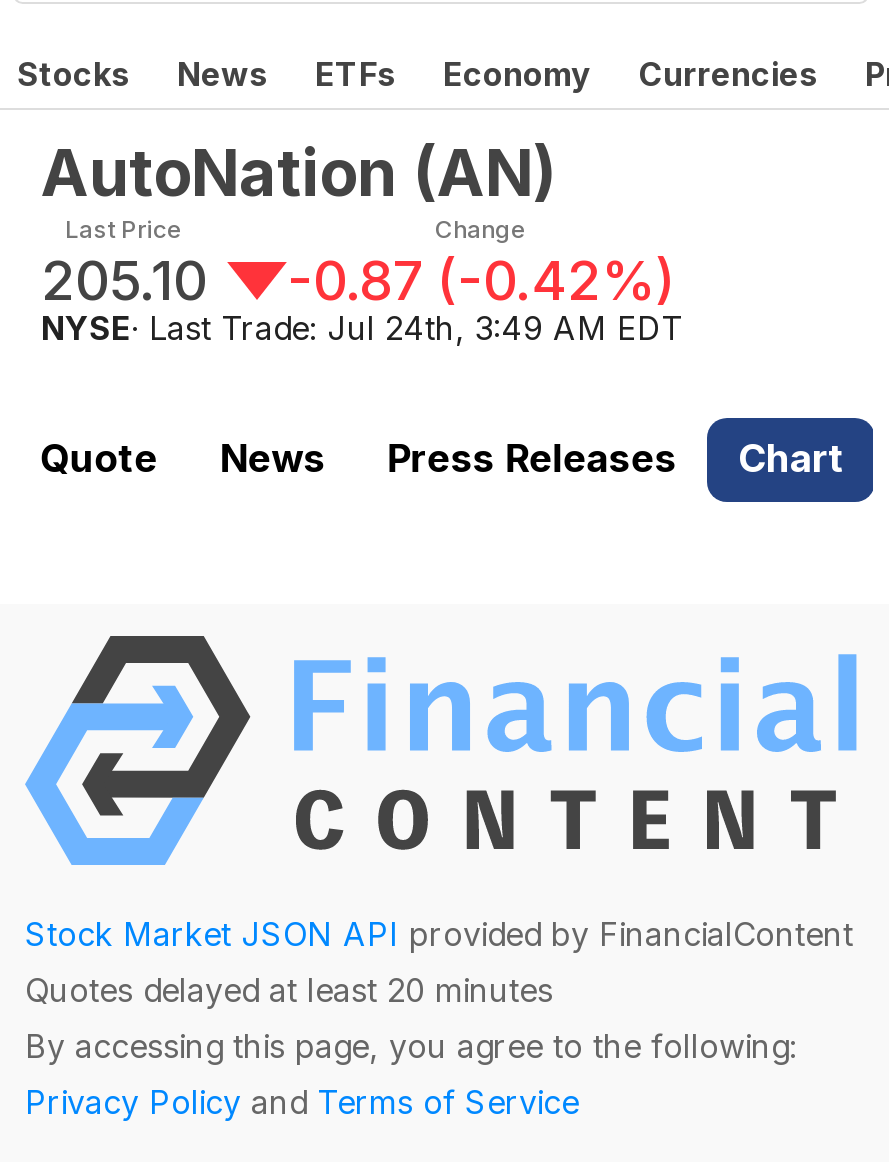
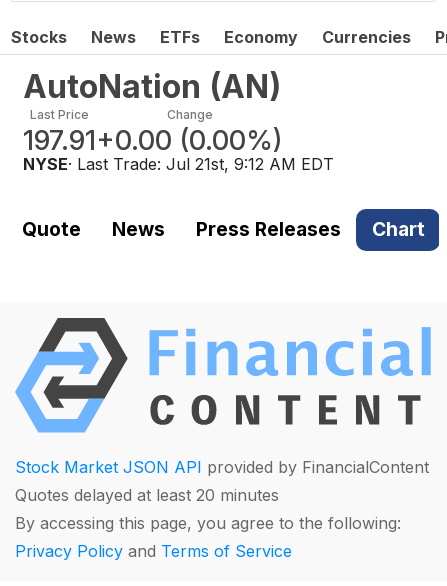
[41,247,207,313] 205.10 -> [23,124,96,157] 197.91
[287,247,675,313] -0.87 (-0.42%) -> [96,124,283,157] +0.00 (0.00%)
[41,307,683,347] NYSE · Last Trade: Jul 24th, 3:49 AM EDT -> [23,154,334,174] NYSE · Last Trade: Jul 21st, 9:12 AM EDT

